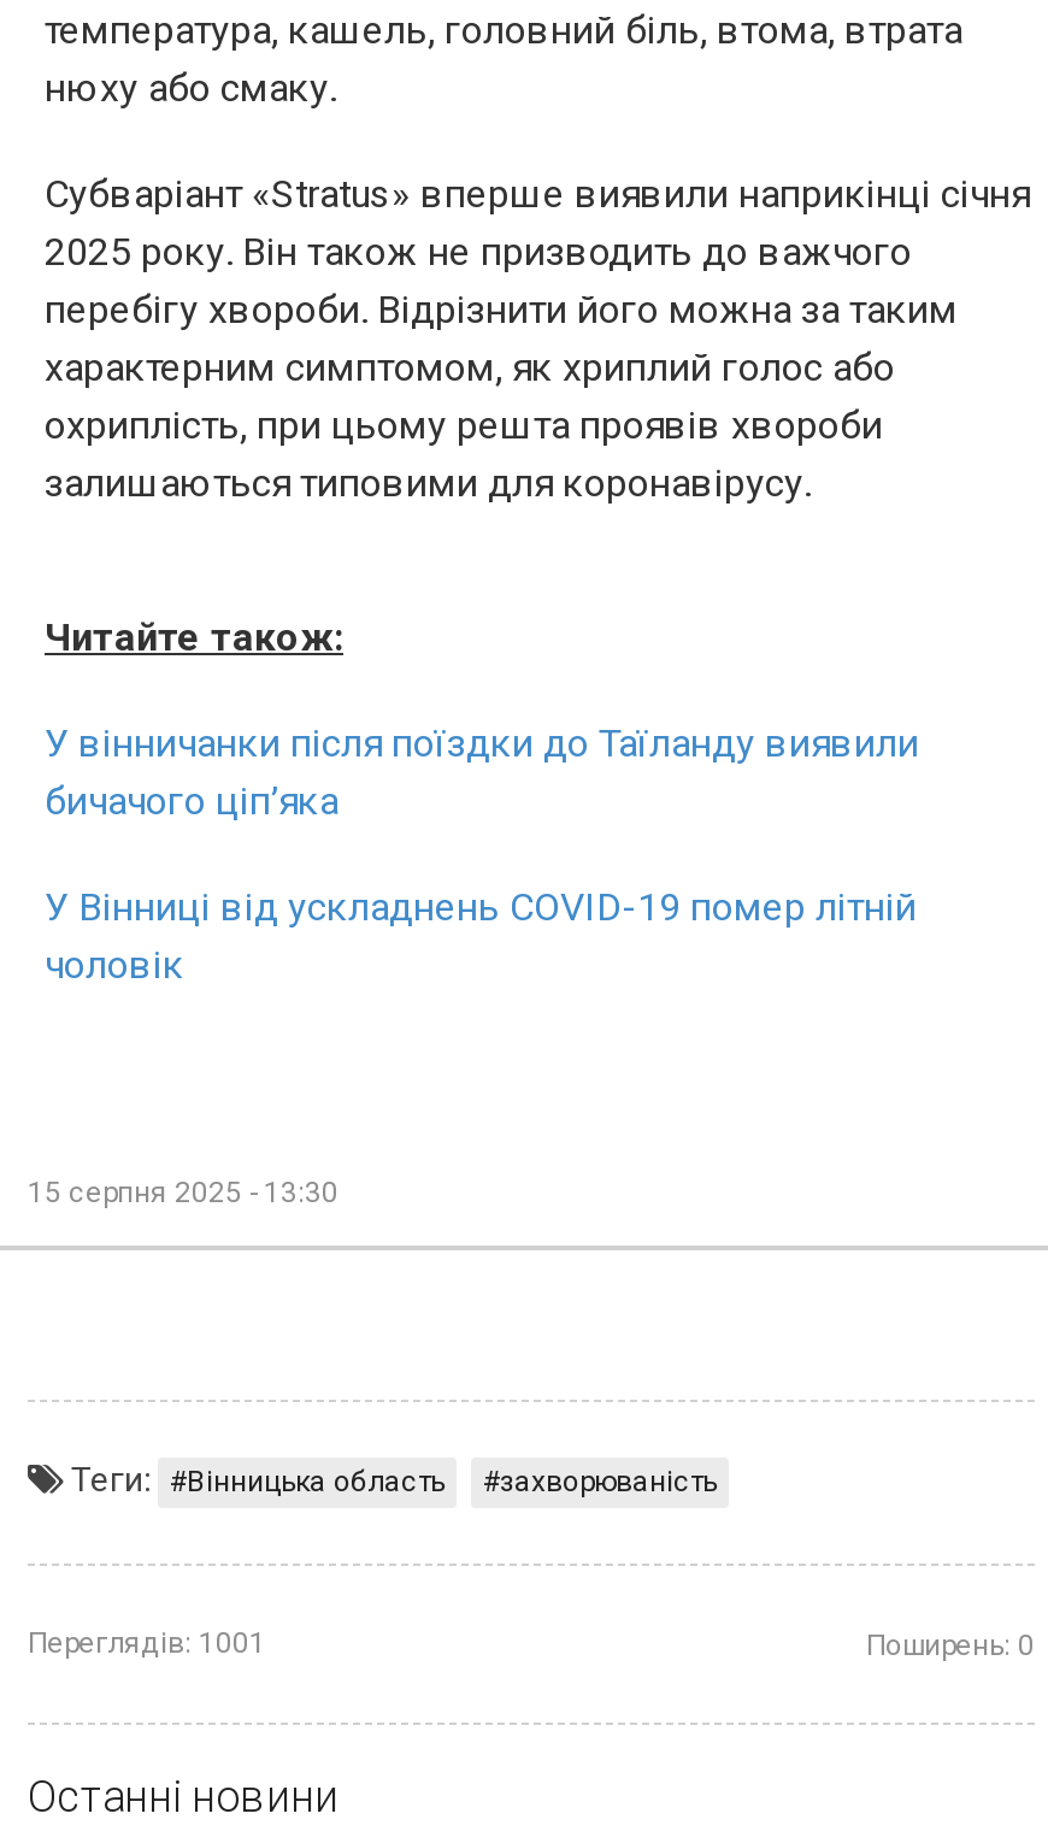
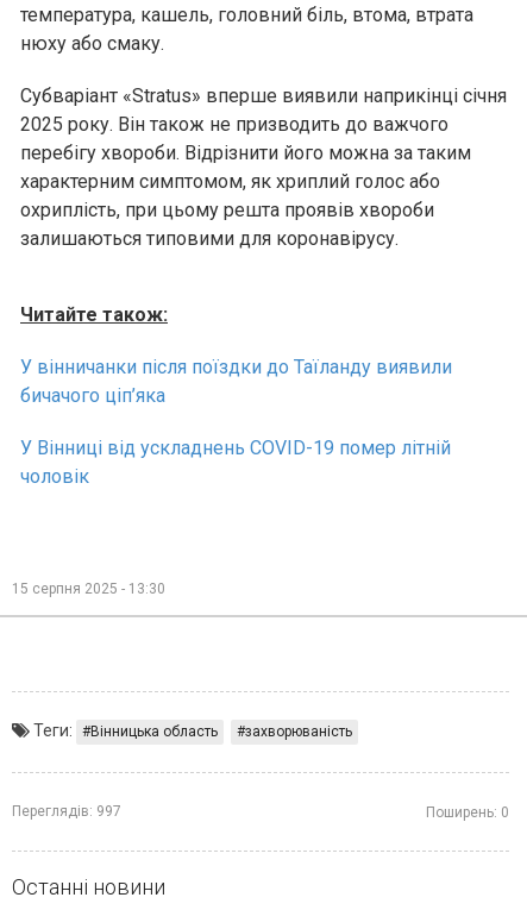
[28,1625,266,1659] Переглядів: 1001 -> [12,803,121,819] Переглядів: 997

